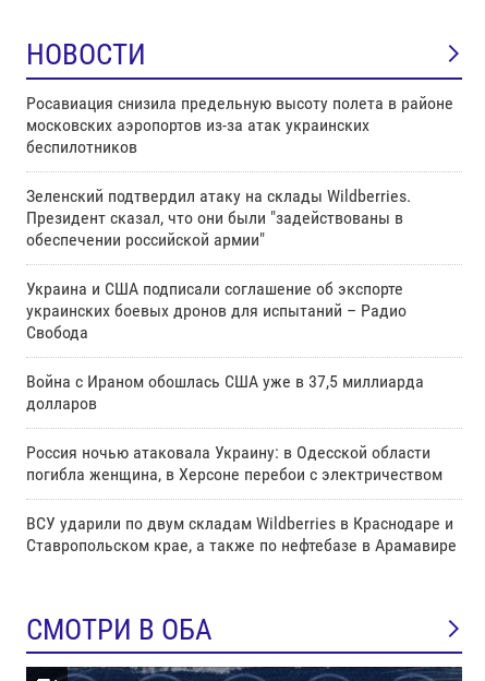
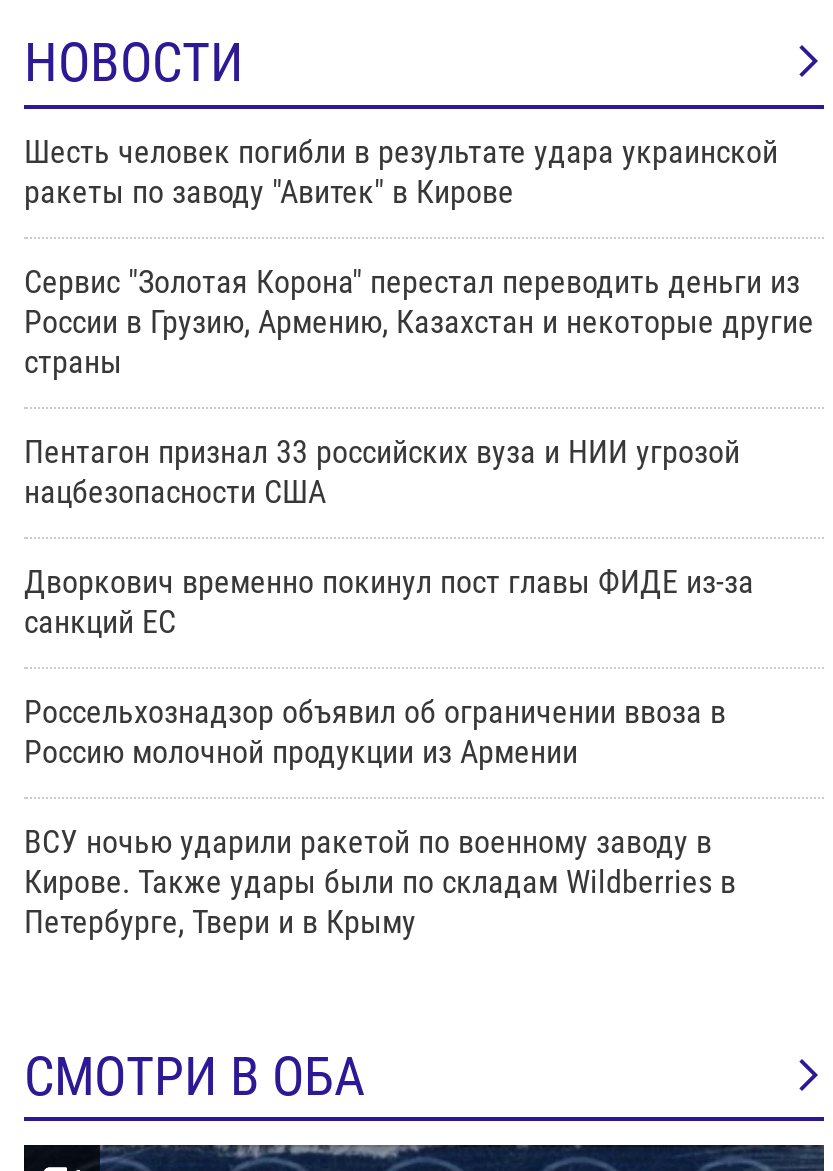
[26,93,453,157] Росавиация снизила предельную высоту полета в районе | московских аэропортов из-за атак украинских | беспилотников -> [24,133,778,211] Шесть человек погибли в результате удара украинской | ракеты по заводу "Авитек" в Кирове
[26,185,411,250] Зеленский подтвердил атаку на склады Wildberries. | Президент сказал, что они были "задействованы в | обеспечении российской армии" -> [24,263,814,381] Сервис "Золотая Корона" перестал переводить деньги из | России в Грузию, Армению, Казахстан и некоторые другие | страны
[26,278,407,343] Украина и США подписали соглашение об экспорте | украинских боевых дронов для испытаний – Радио | Свобода -> [24,433,740,511] Пентагон признал 33 российских вуза и НИИ угрозой | нацбезопасности США
[26,371,424,414] Война с Ираном обошлась США уже в 37,5 миллиарда | долларов -> [24,563,754,641] Дворкович временно покинул пост главы ФИДЕ из-за | санкций ЕС
[26,442,442,484] Россия ночью атаковала Украину: в Одесской области | погибла женщина, в Херсоне перебои с электричеством -> [24,693,726,771] Россельхознадзор объявил об ограничении ввоза в | Россию молочной продукции из Армении
[26,513,457,555] ВСУ ударили по двум складам Wildberries в Краснодаре и | Ставропольском крае, а также по нефтебазе в Арамавире -> [24,823,736,941] ВСУ ночью ударили ракетой по военному заводу в | Кирове. Также удары были по складам Wildberries в | Петербурге, Твери и в Крыму

